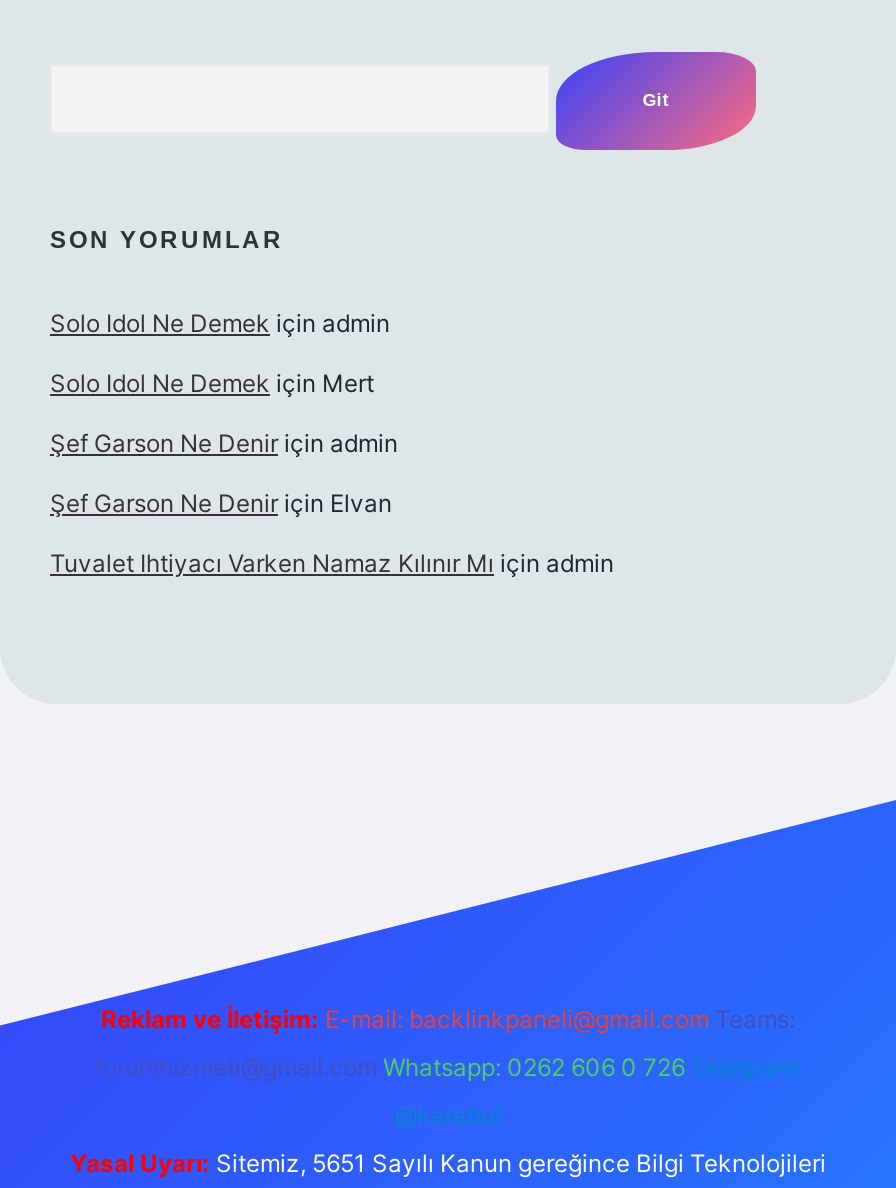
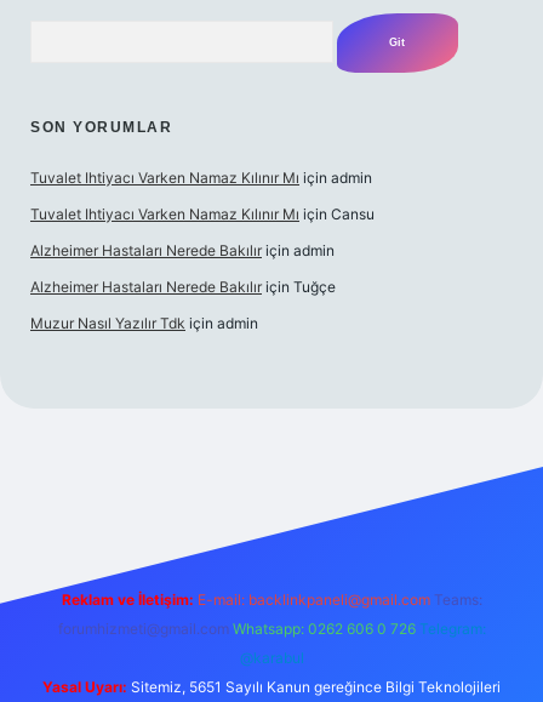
[50,308,398,518] Solo Idol Ne Demek için admin | Solo Idol Ne Demek için Mert | Şef Garson Ne Denir için admin | Şef Garson Ne Denir için Elvan -> none
moved [50,548,614,578] -> [30,169,372,187]: Tuvalet Ihtiyacı Varken Namaz Kılınır Mı için admin
none -> [30,205,375,332] Tuvalet Ihtiyacı Varken Namaz Kılınır Mı için Cansu | Alzheimer Hastaları Nerede Bakılır için admin | Alzheimer Hastaları Nerede Bakılır için Tuğçe | Muzur Nasıl Yazılır Tdk için admin

